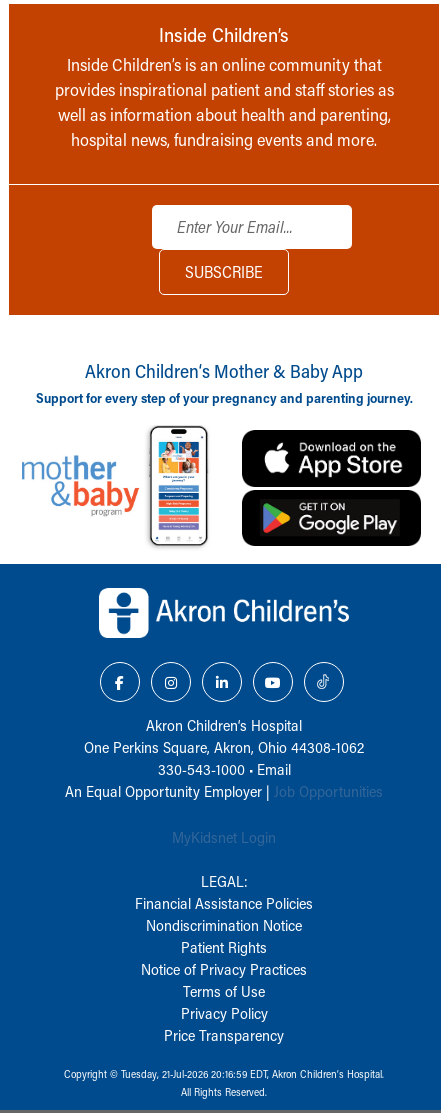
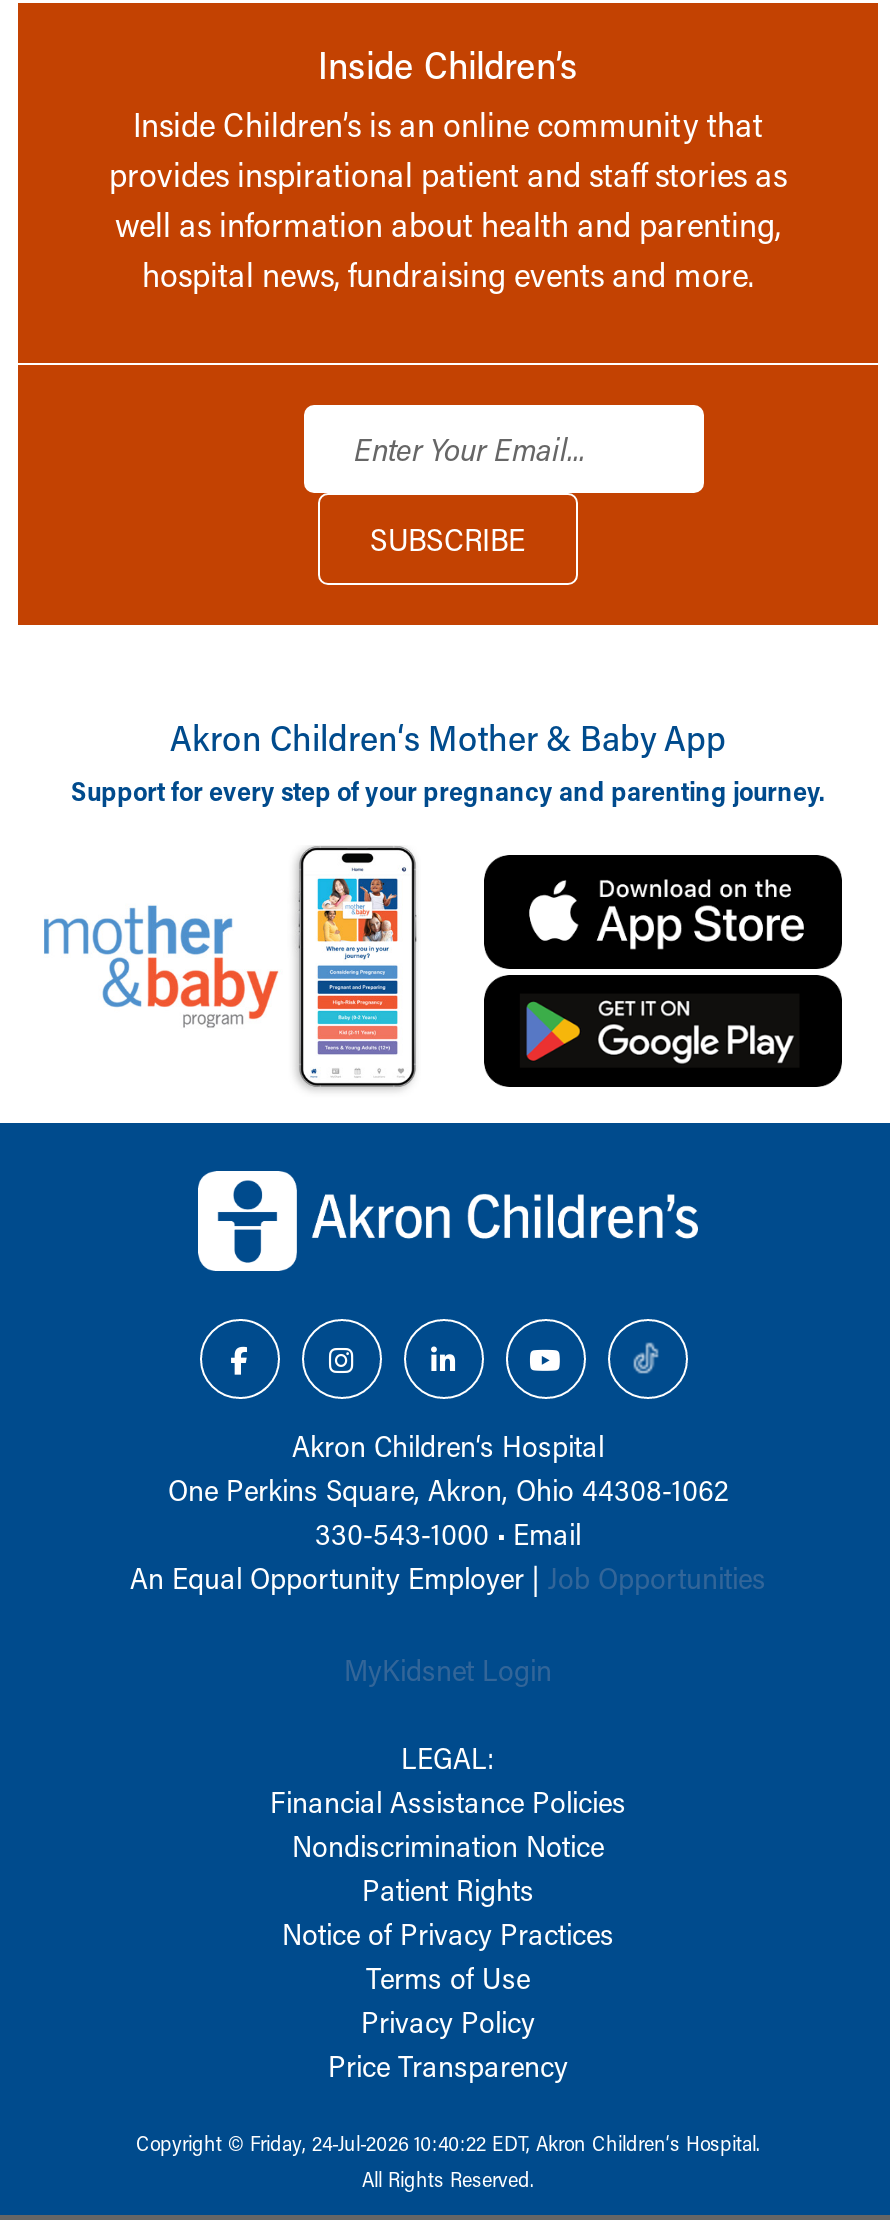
[64,1067,384,1081] Copyright © Tuesday, 21-Jul-2026 20:16:59 EDT, Akron Children‘s Hospital. -> [136,2128,760,2156] Copyright © Friday, 24-Jul-2026 10:40:22 EDT, Akron Children‘s Hospital.

